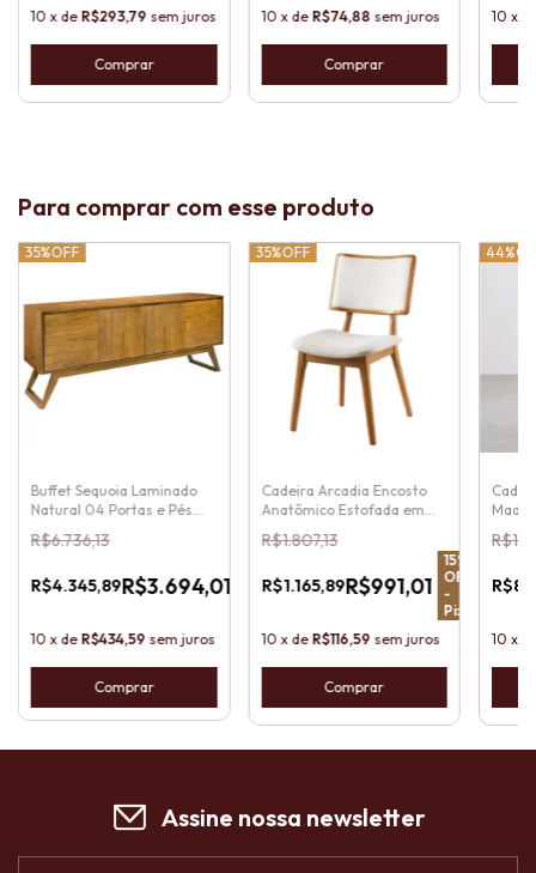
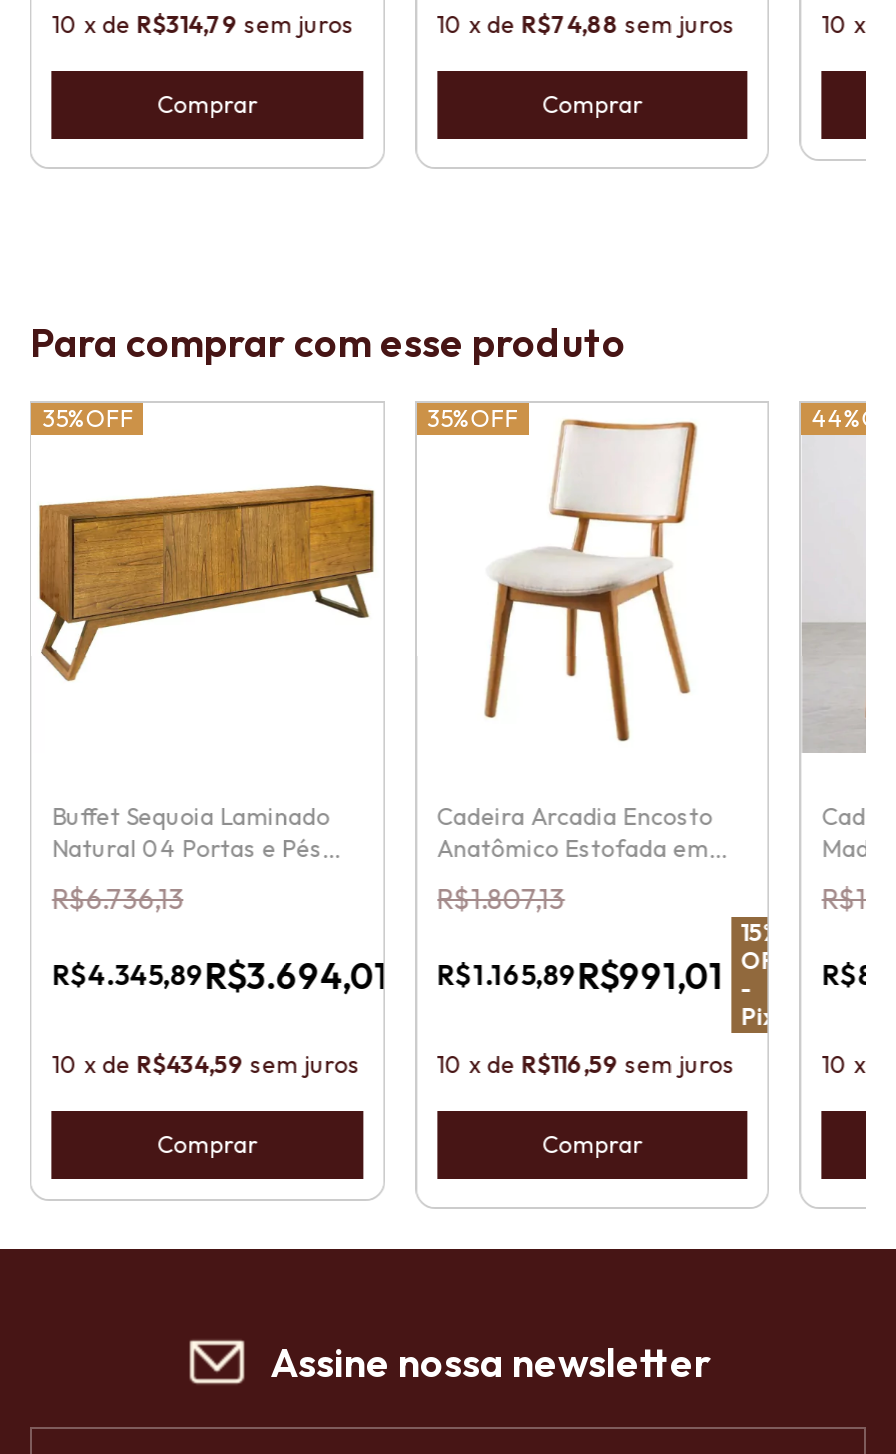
[31,8,217,26] 10 x de R$293,79 sem juros -> [52,10,354,40] 10 x de R$314,79 sem juros

